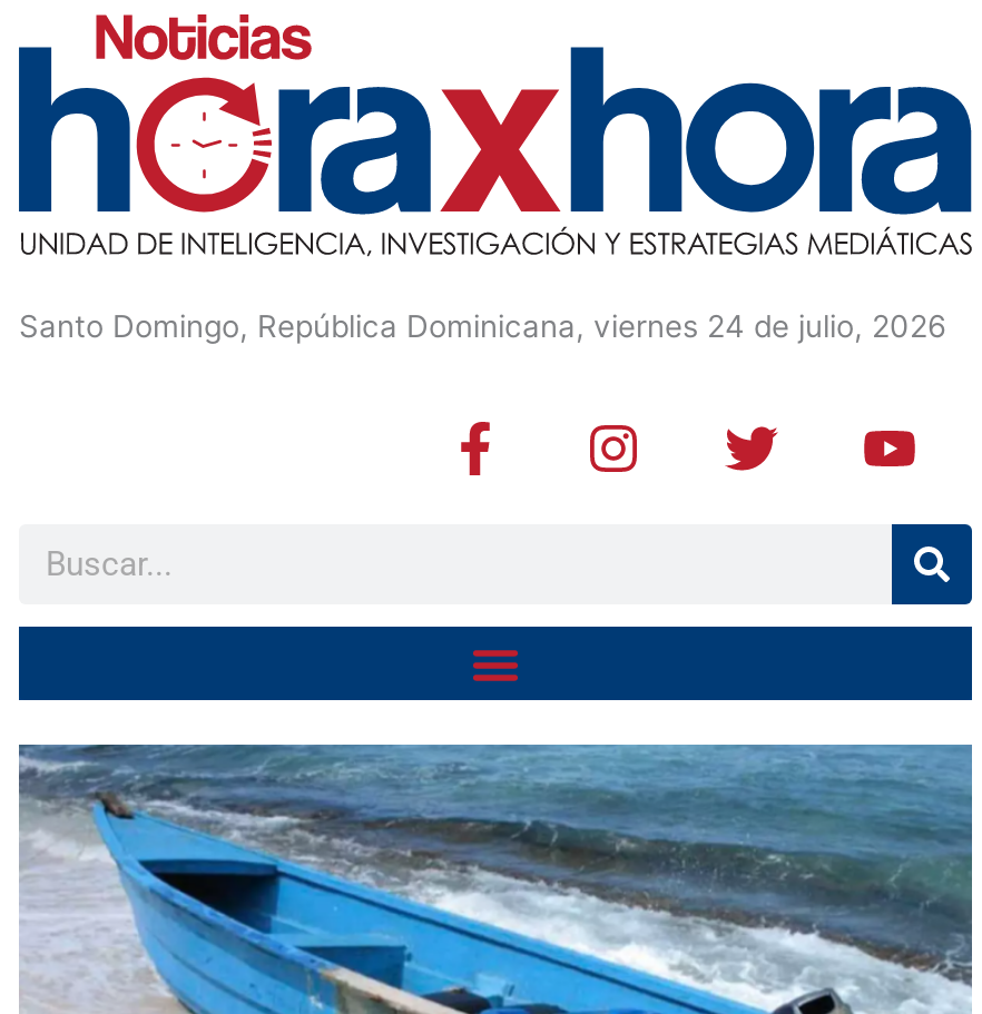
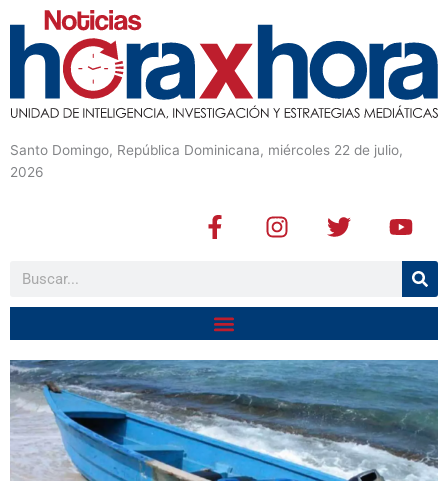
[19,309,947,344] Santo Domingo, República Dominicana, viernes 24 de julio, 2026 -> [10,142,403,180] Santo Domingo, República Dominicana, miércoles 22 de julio, | 2026

